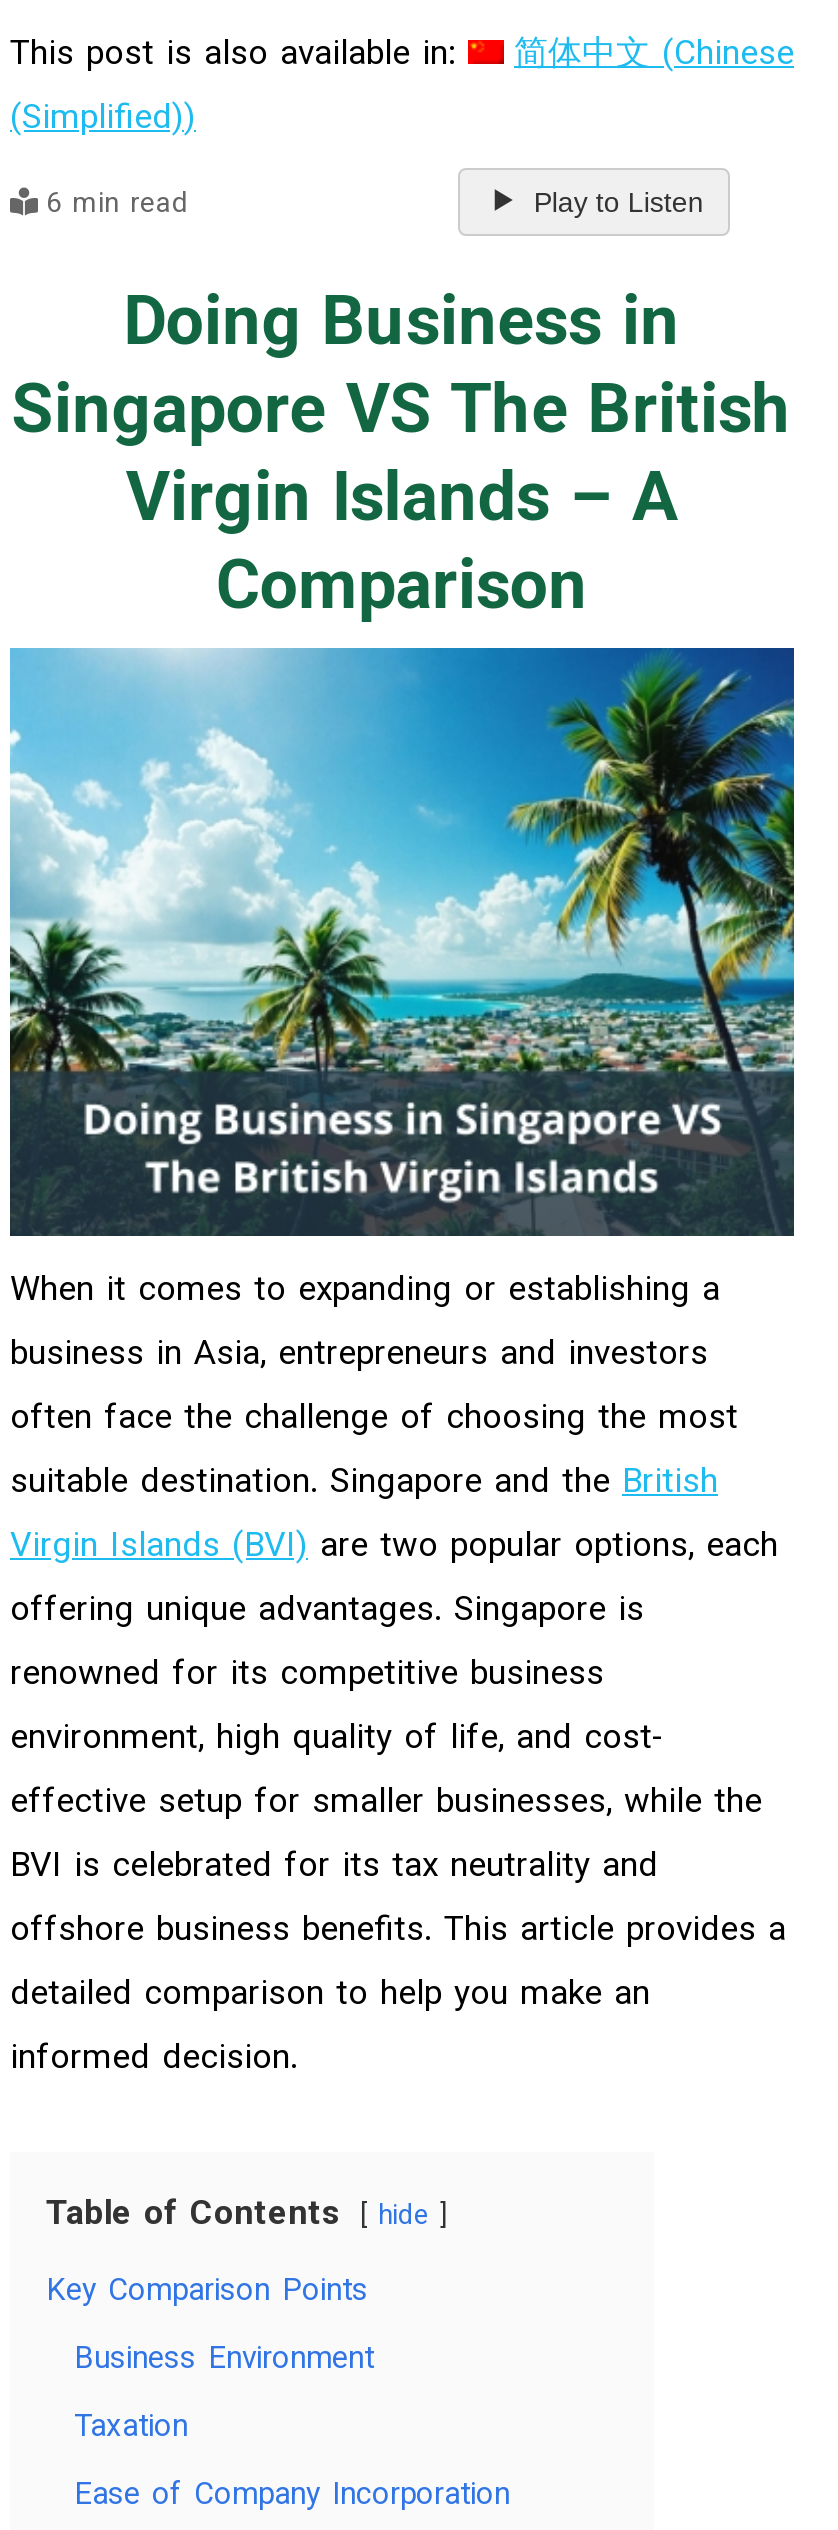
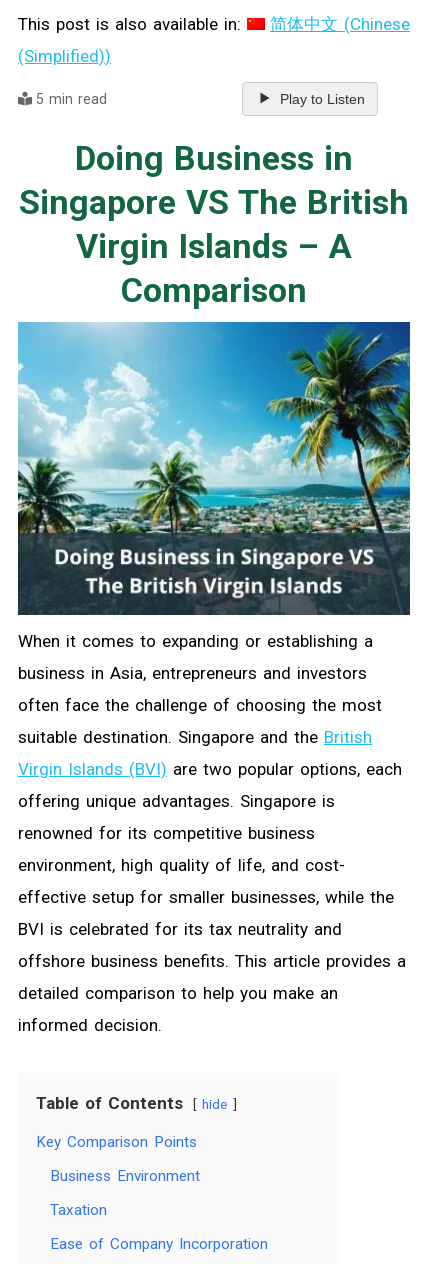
[46,186,188,218] 6 min read -> [36,91,107,107] 5 min read

